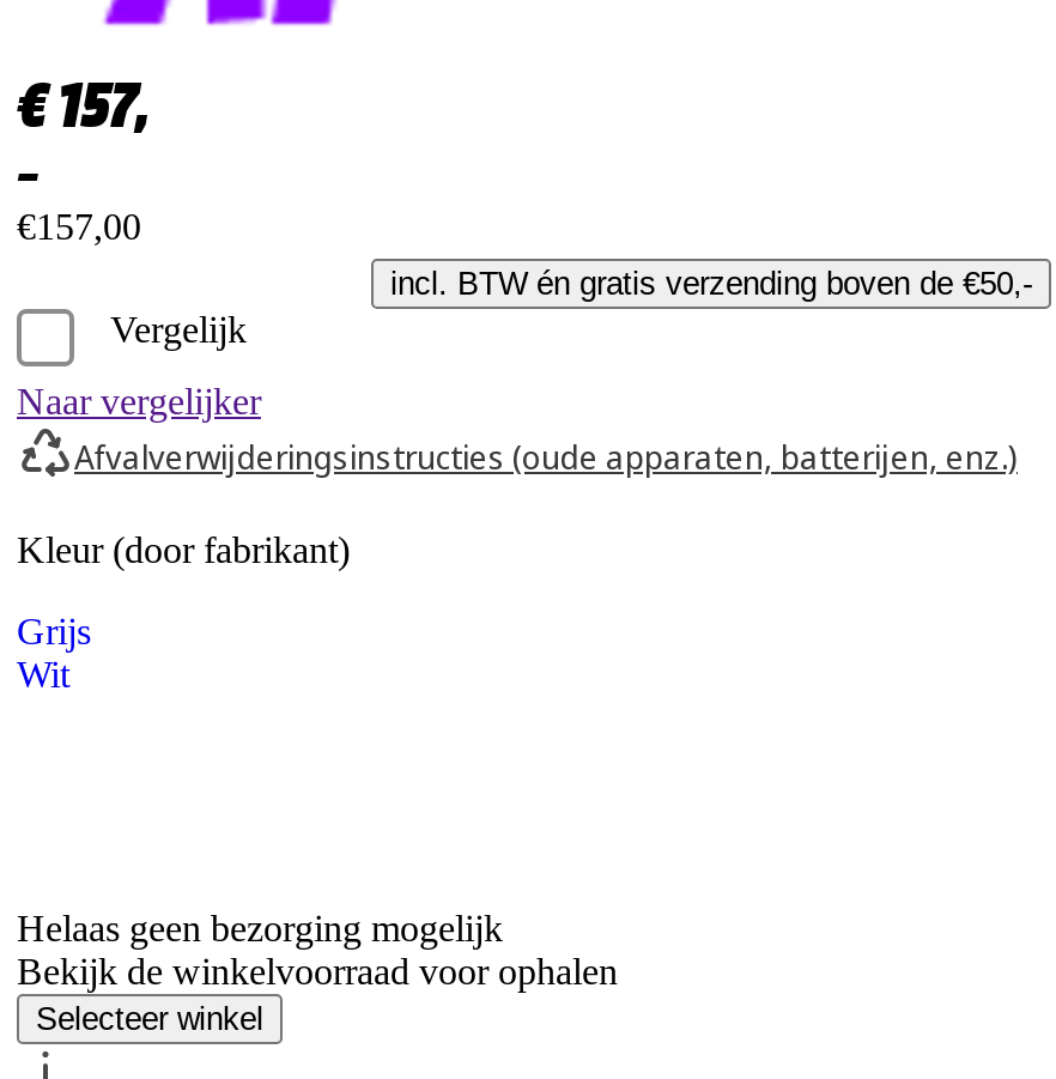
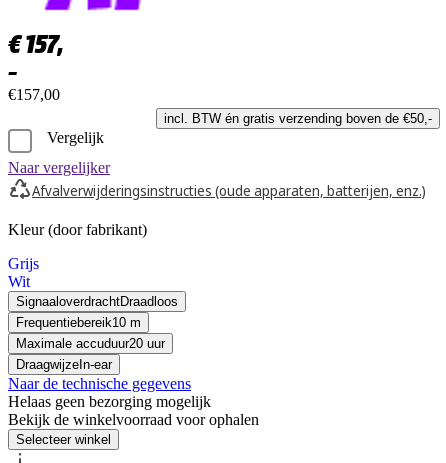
none -> [8,294,191,392] SignaaloverdrachtDraadloos | Frequentiebereik10 m | Maximale accuduur20 uur | DraagwijzeIn-ear | Naar de technische gegevens

